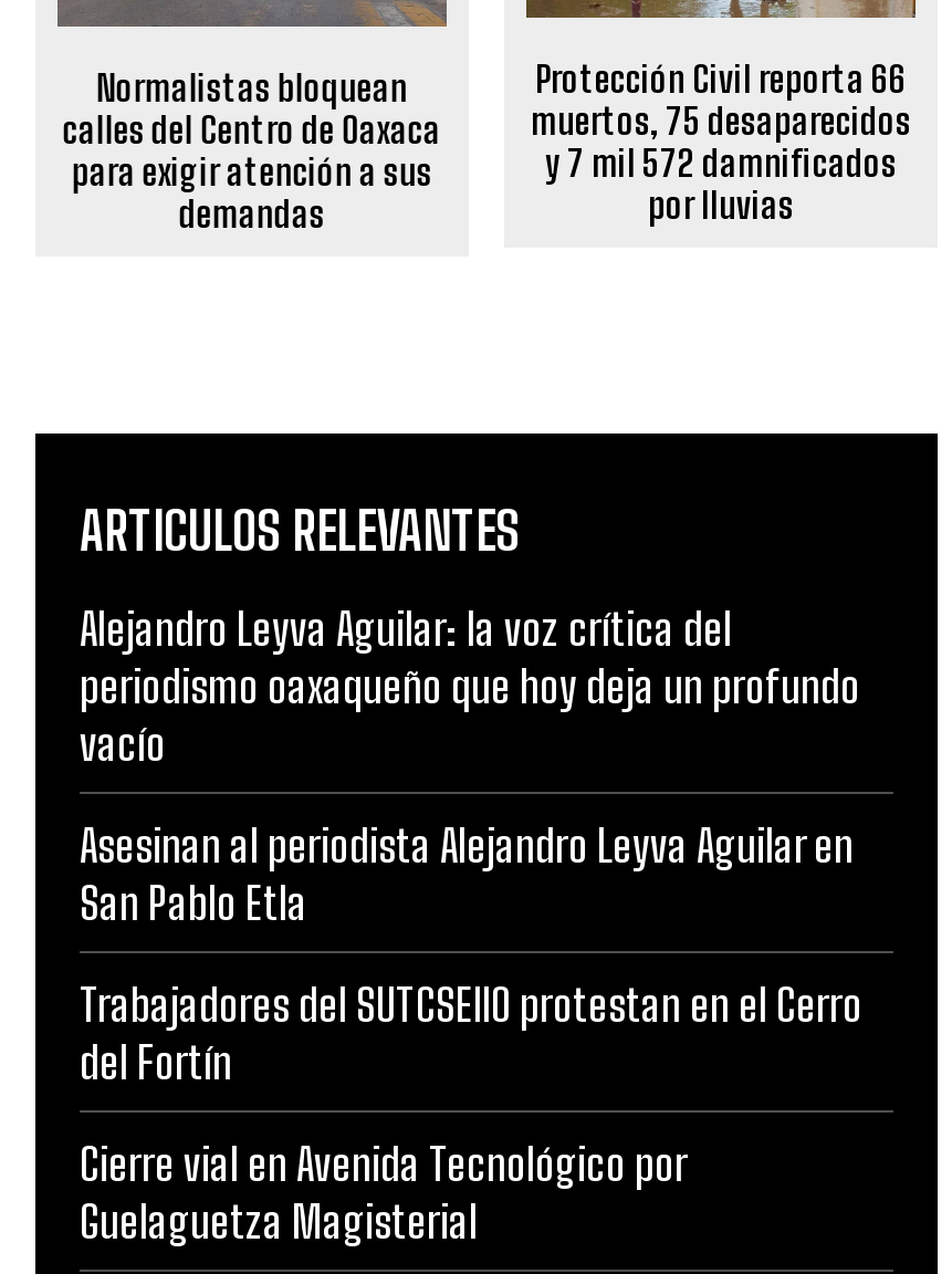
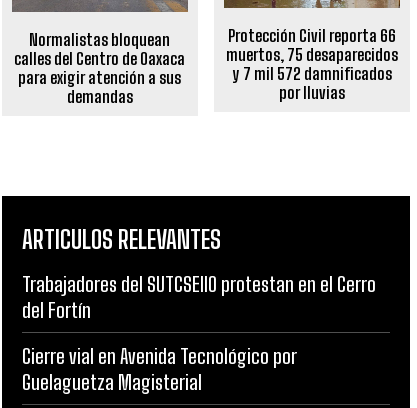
[80,602,860,930] Alejandro Leyva Aguilar: la voz crítica del | periodismo oaxaqueño que hoy deja un profundo | vacío | Asesinan al periodista Alejandro Leyva Aguilar en | San Pablo Etla -> none

